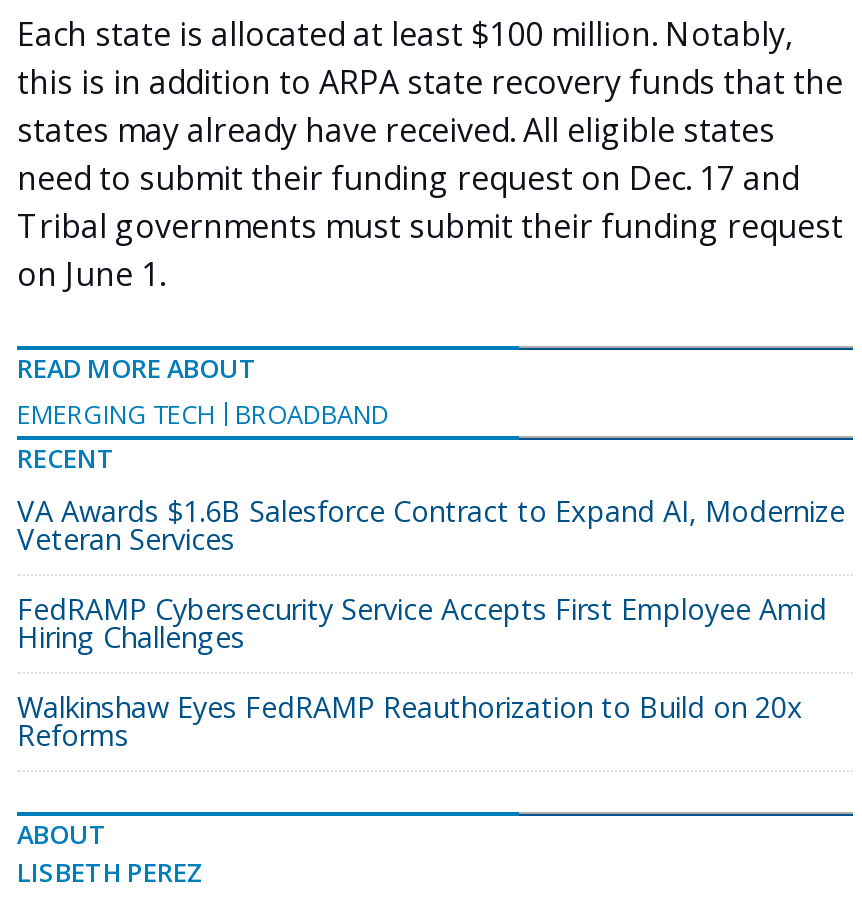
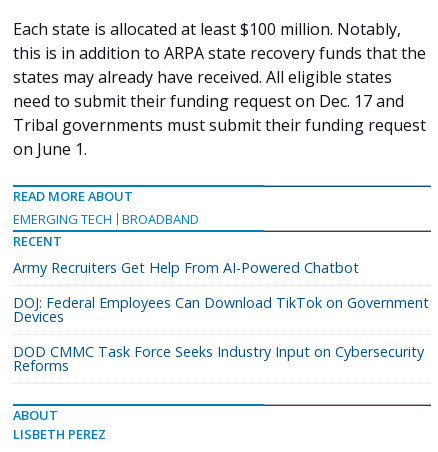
[17,492,845,558] VA Awards $1.6B Salesforce Contract to Expand AI, Modernize | Veteran Services -> [13,258,359,277] Army Recruiters Get Help From AI-Powered Chatbot
[17,590,827,656] FedRAMP Cybersecurity Service Accepts First Employee Amid | Hiring Challenges -> [13,293,429,326] DOJ: Federal Employees Can Download TikTok on Government | Devices
[17,688,803,726] Walkinshaw Eyes FedRAMP Reauthorization to Build on 20x -> [13,342,424,361] DOD CMMC Task Force Seeks Industry Input on Cybersecurity

